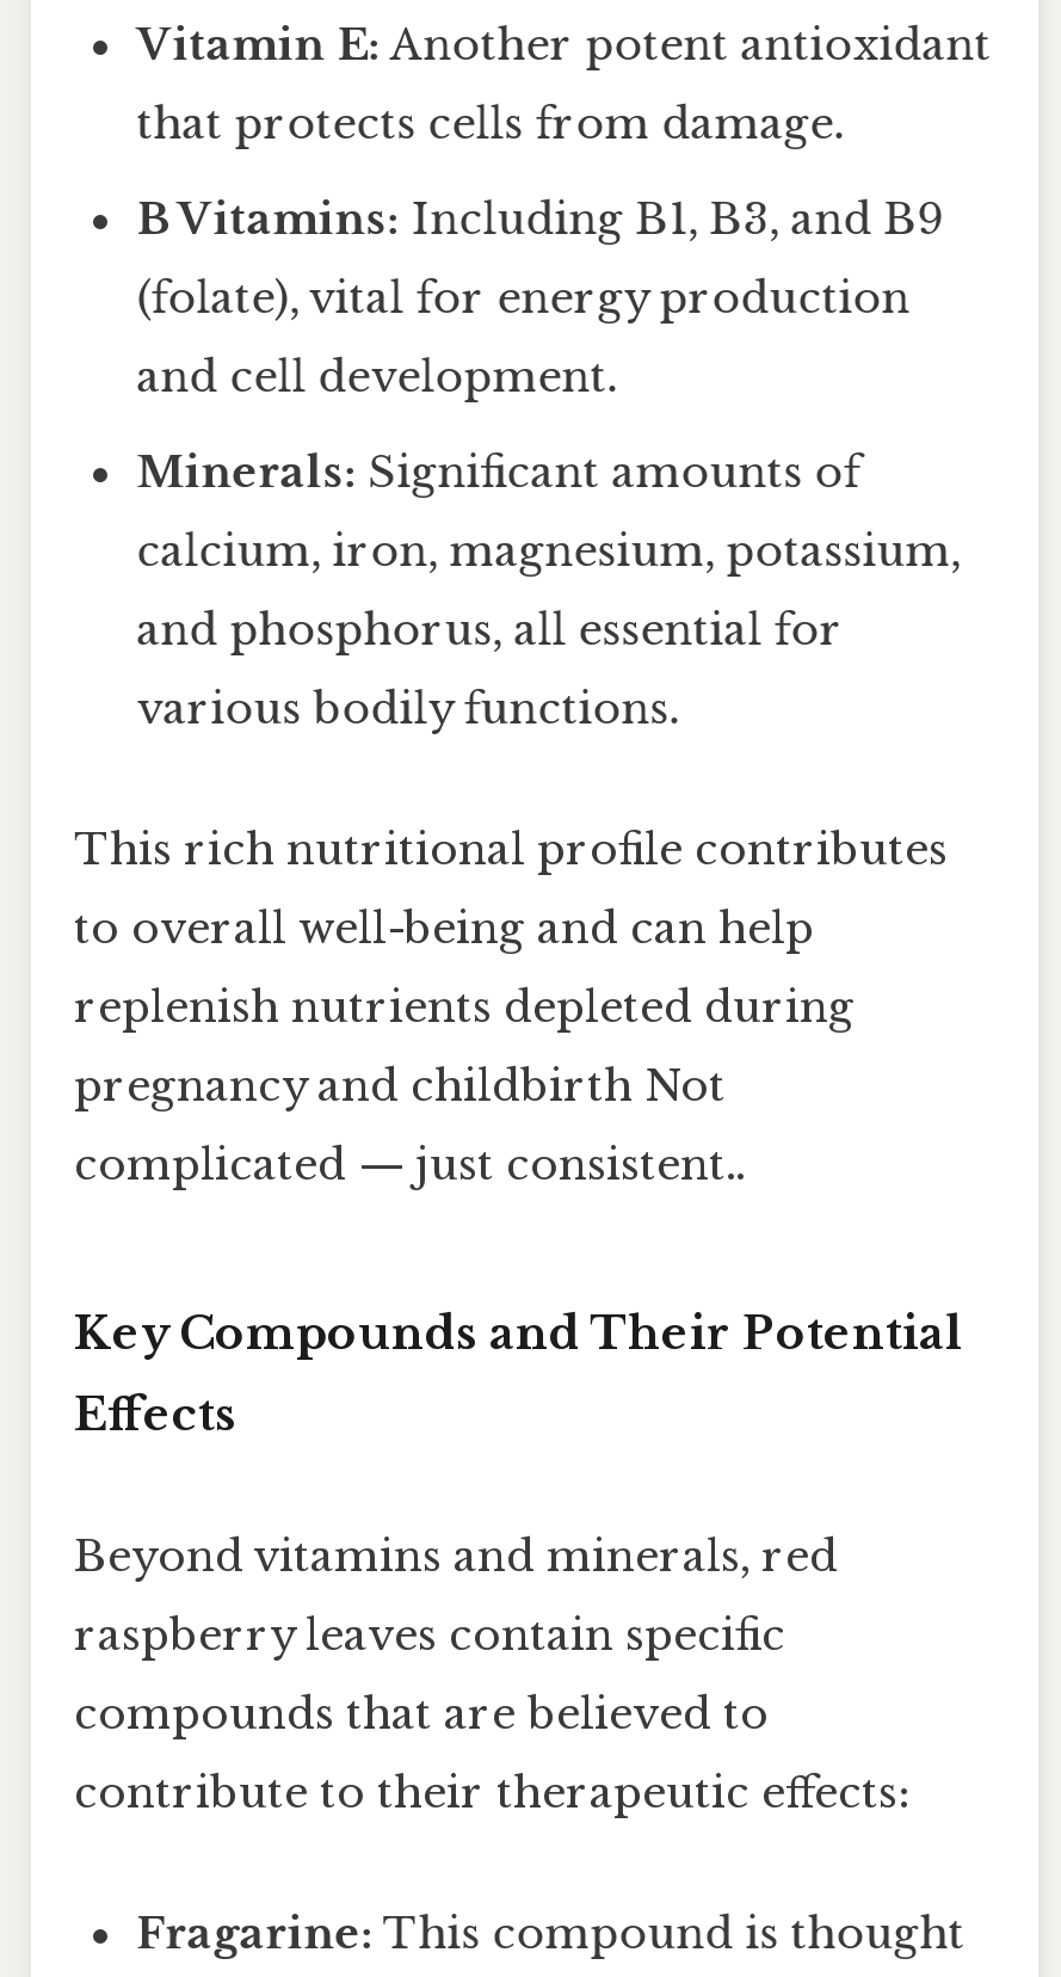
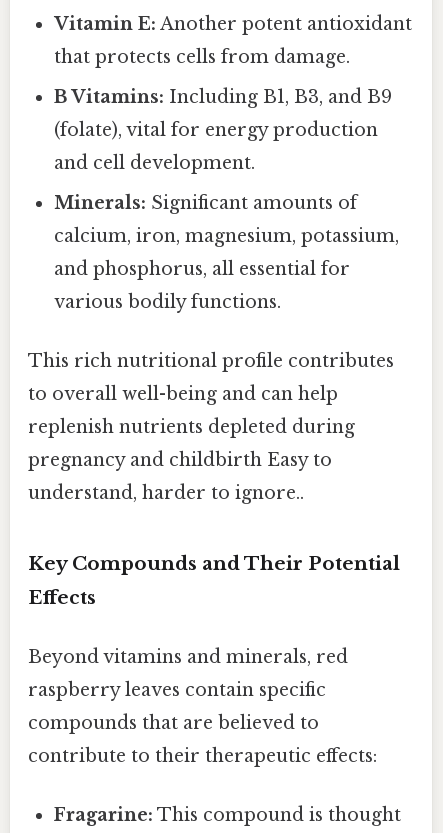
[74,1060,726,1113] pregnancy and childbirth Not -> [28,449,332,471] pregnancy and childbirth Easy to
[74,1139,745,1191] complicated — just consistent.. -> [28,482,304,504] understand, harder to ignore..

